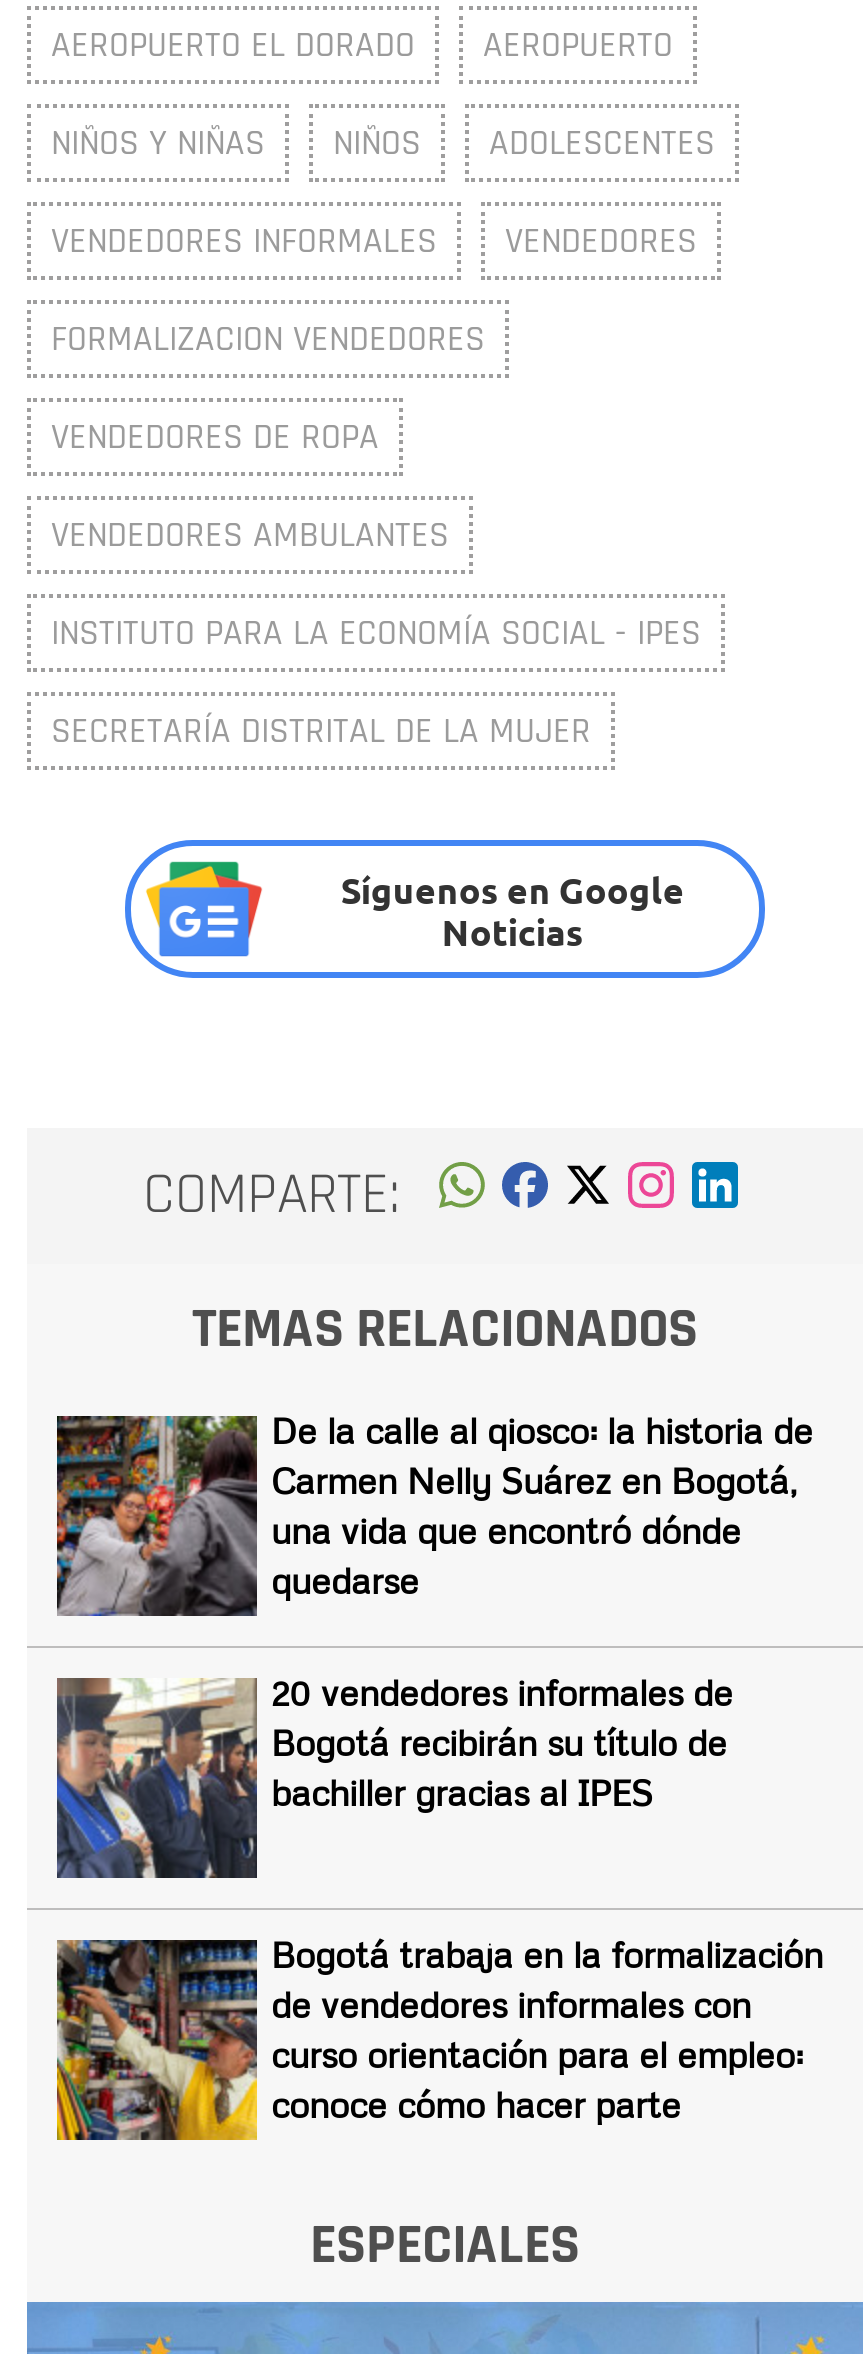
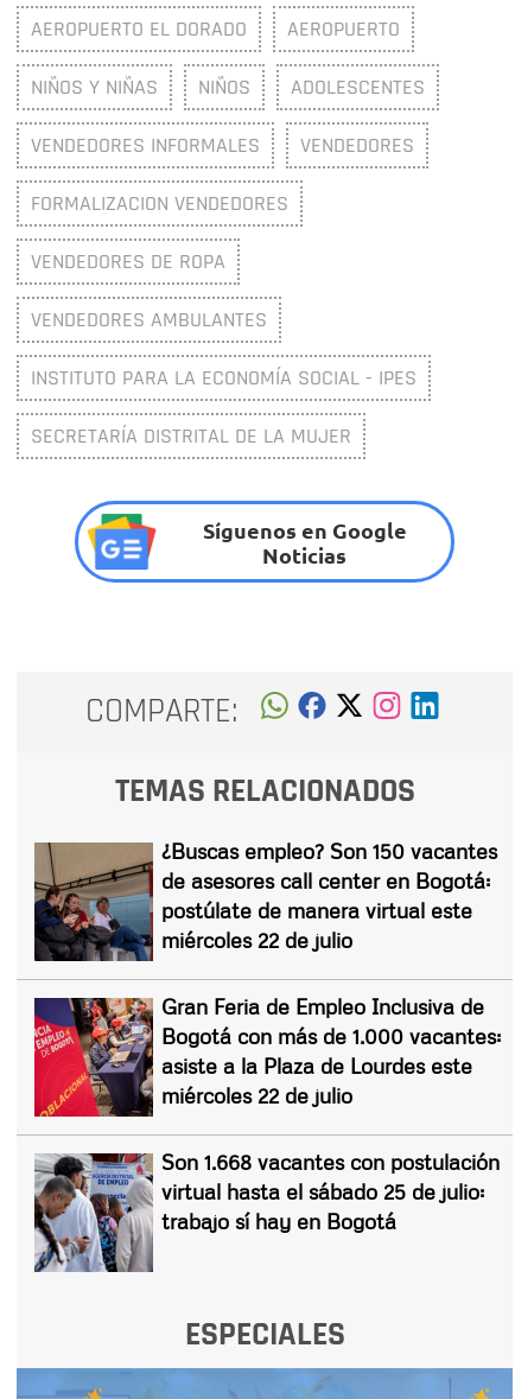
[55,1408,813,1618] [image] | De la calle al qiosco: la historia de | Carmen Nelly Suárez en Bogotá, | una vida que encontró dónde | quedarse -> [33,838,497,962] [image] | ¿Buscas empleo? Son 150 vacantes | de asesores call center en Bogotá: | postúlate de manera virtual este | miércoles 22 de julio
[55,1670,733,1880] [image] | 20 vendedores informales de | Bogotá recibirán su título de | bachiller gracias al IPES -> [33,993,501,1118] [image] | Gran Feria de Empleo Inclusiva de | Bogotá con más de 1.000 vacantes: | asiste a la Plaza de Lourdes este | miércoles 22 de julio
[55,1932,823,2142] [image] | Bogotá trabaja en la formalización | de vendedores informales con | curso orientación para el empleo: | conoce cómo hacer parte -> [33,1148,500,1273] [image] | Son 1.668 vacantes con postulación | virtual hasta el sábado 25 de julio: | trabajo sí hay en Bogotá

